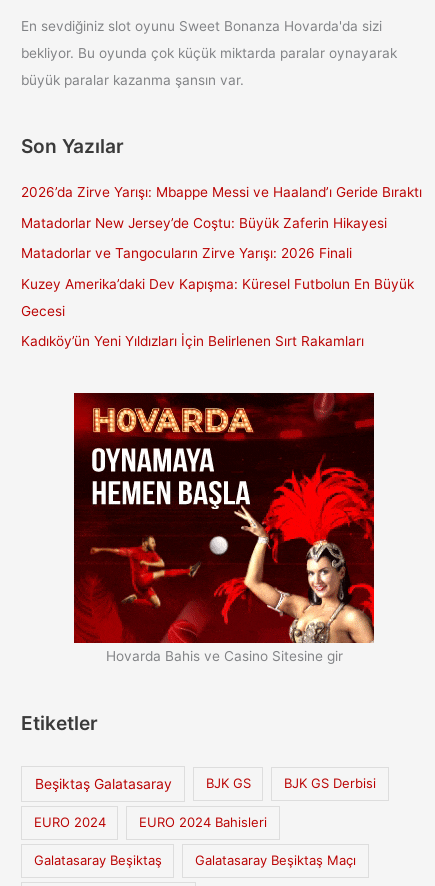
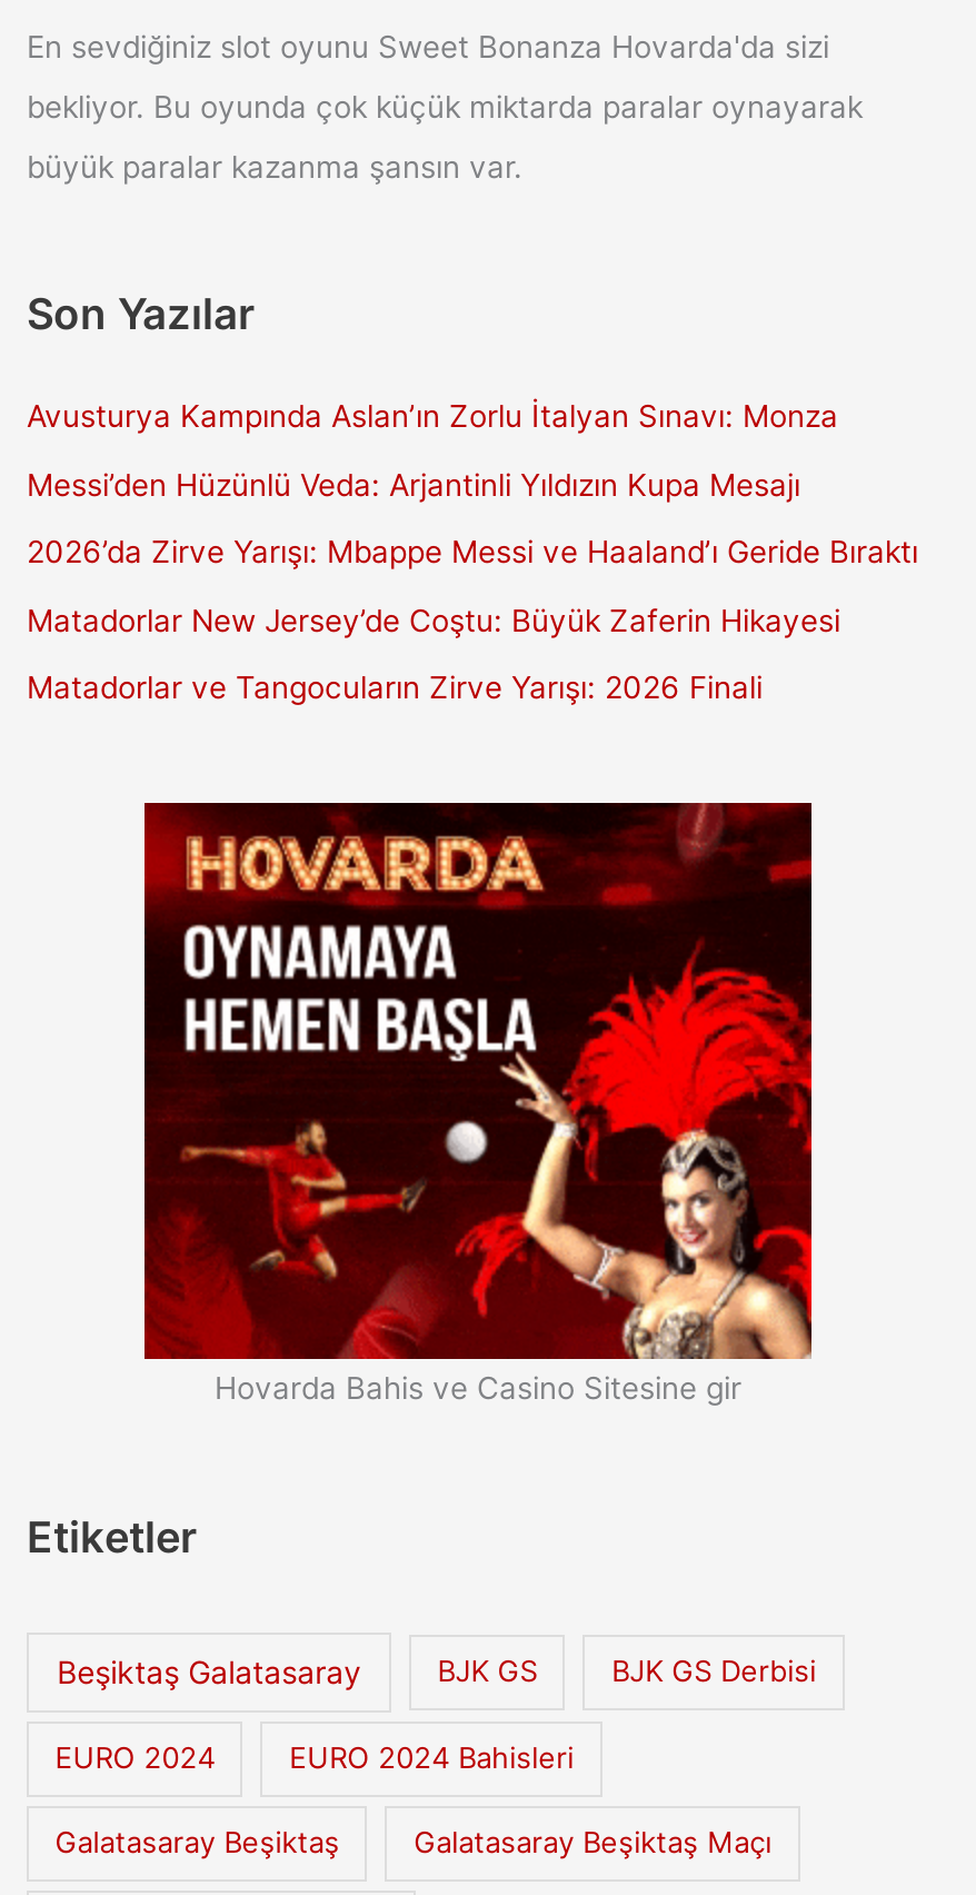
none -> [27,399,838,502] Avusturya Kampında Aslan’ın Zorlu İtalyan Sınavı: Monza | Messi’den Hüzünlü Veda: Arjantinli Yıldızın Kupa Mesajı
moved [21,184,422,261] -> [27,534,918,705]: 2026’da Zirve Yarışı: Mbappe Messi ve Haaland’ı Geride Bıraktı | Matadorlar New Jersey’de Coştu: Büyük Zaferin Hikayesi | Matadorlar ve Tangocuların Zirve Yarışı: 2026 Finali
[21,276,414,349] Kuzey Amerika’daki Dev Kapışma: Küresel Futbolun En Büyük | Gecesi | Kadıköy’ün Yeni Yıldızları İçin Belirlenen Sırt Rakamları -> none

